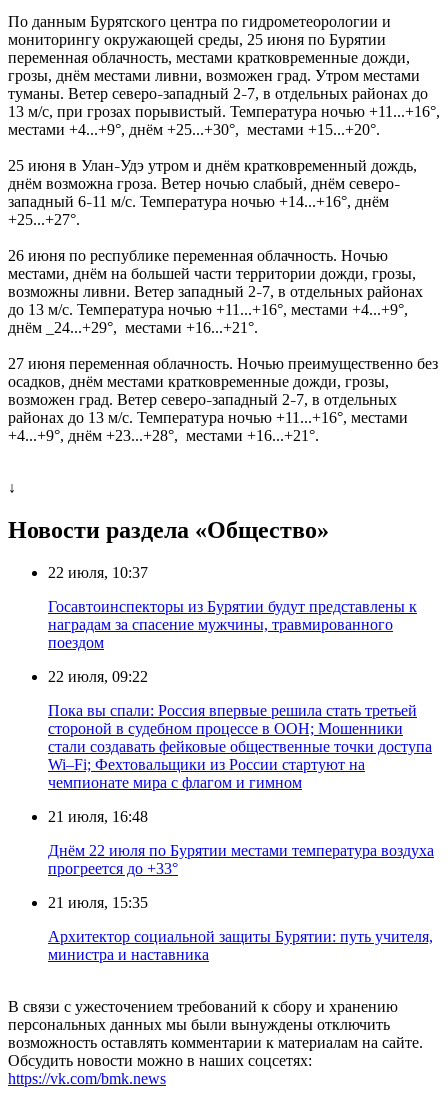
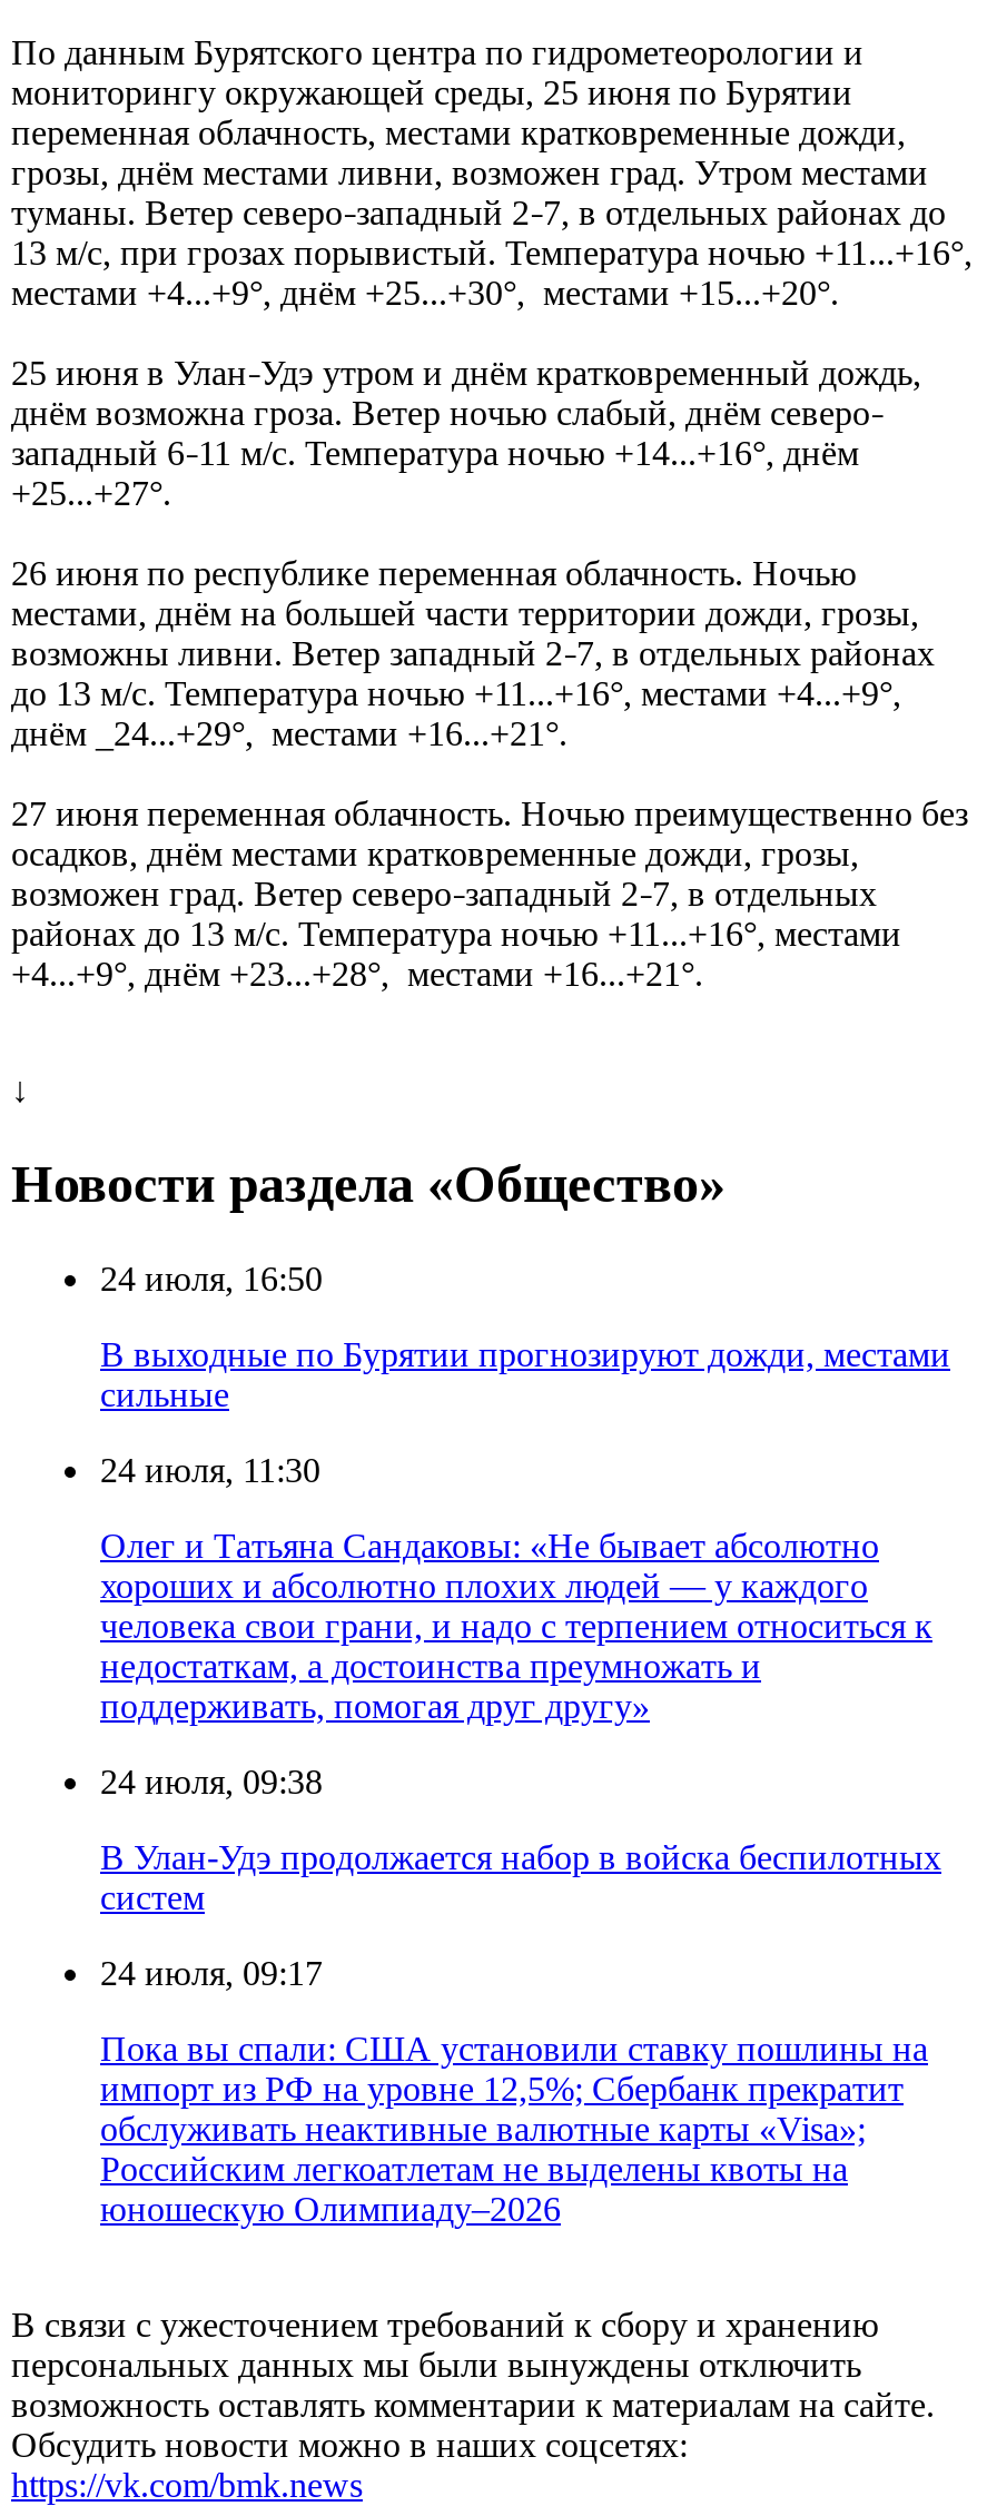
[48,564,148,581] 22 июля, 10:37 -> [100,1259,323,1297] 24 июля, 16:50
[48,598,417,651] Госавтоинспекторы из Бурятии будут представлены к | наградам за спасение мужчины, травмированного | поездом -> [100,1335,950,1413] В выходные по Бурятии прогнозируют дожди, местами | сильные
[48,668,148,685] 22 июля, 09:22 -> [100,1451,320,1488] 24 июля, 11:30
[48,702,432,791] Пока вы спали: Россия впервые решила стать третьей | стороной в судебном процессе в ООН; Мошенники | стали создавать фейковые общественные точки доступа | Wi–Fi; Фехтовальщики из России стартуют на | чемпионате мира с флагом и гимном -> [100,1526,932,1724] Олег и Татьяна Сандаковы: «Не бывает абсолютно | хороших и абсолютно плохих людей — у каждого | человека свои грани, и надо с терпением относиться к | недостаткам, а достоинства преумножать и | поддерживать, помогая друг другу»
[48,808,148,825] 21 июля, 16:48 -> [100,1762,323,1800] 24 июля, 09:38
[48,842,434,877] Днём 22 июля по Бурятии местами температура воздуха | прогреется до +33° -> [100,1838,941,1916] В Улан-Удэ продолжается набор в войска беспилотных | систем
[48,894,148,911] 21 июля, 15:35 -> [100,1954,323,1991] 24 июля, 09:17
[48,928,433,963] Архитектор социальной защиты Бурятии: путь учителя, | министра и наставника -> [100,2029,928,2227] Пока вы спали: США установили ставку пошлины на | импорт из РФ на уровне 12,5%; Сбербанк прекратит | обслуживать неактивные валютные карты «Visa»; | Российским легкоатлетам не выделены квоты на | юношескую Олимпиаду–2026

